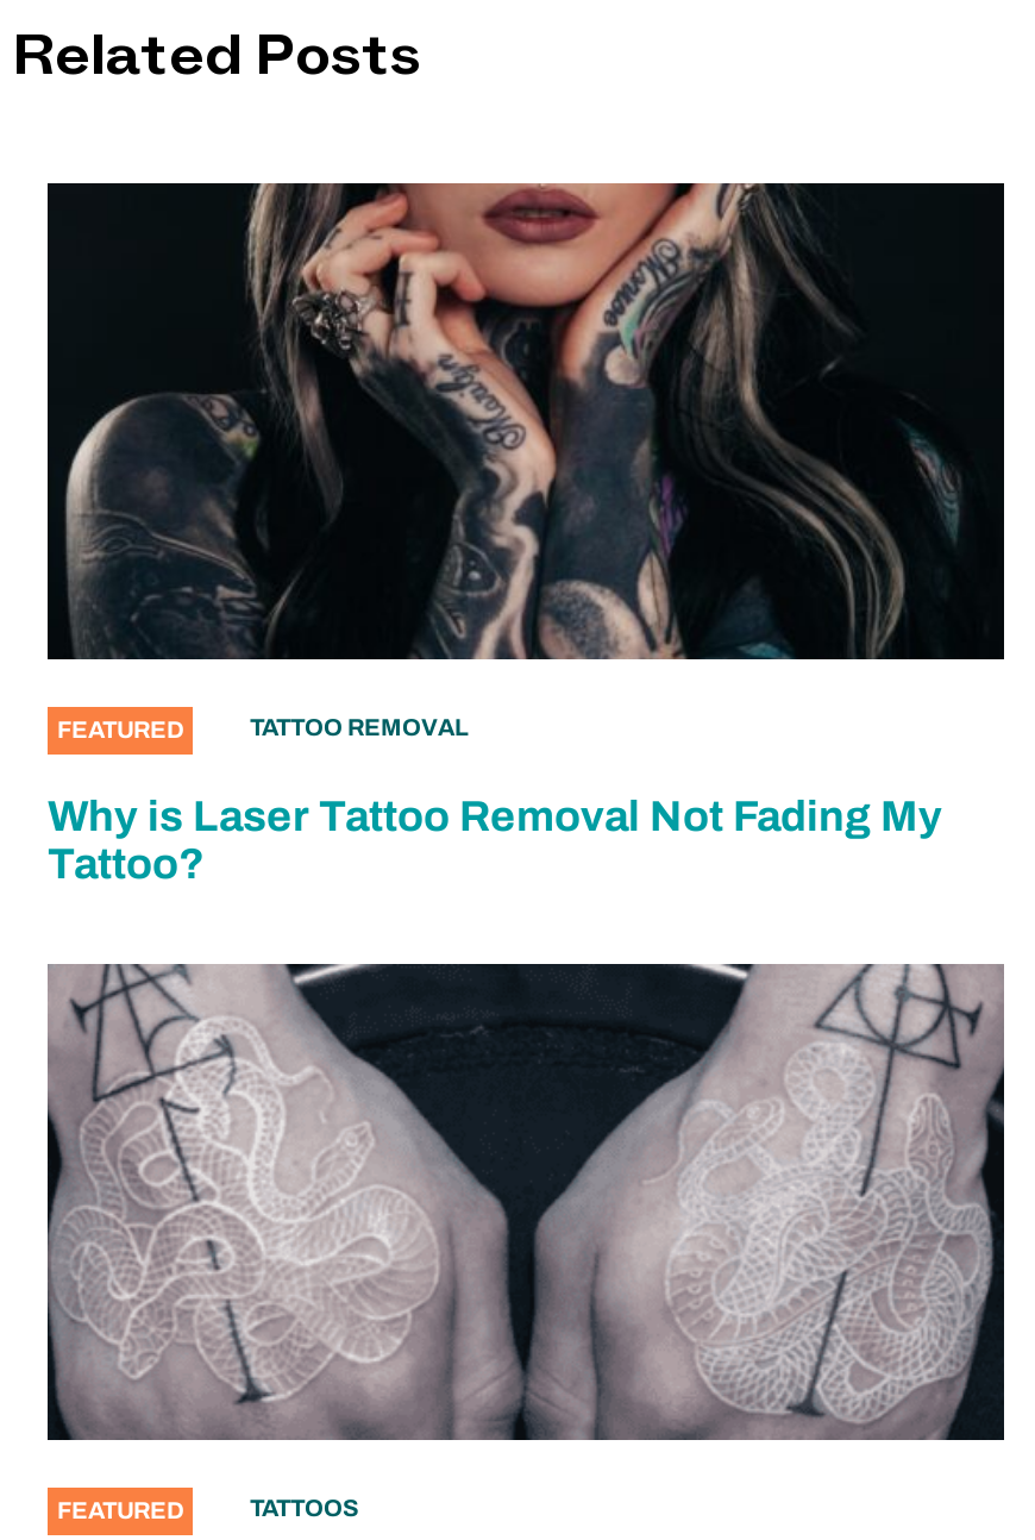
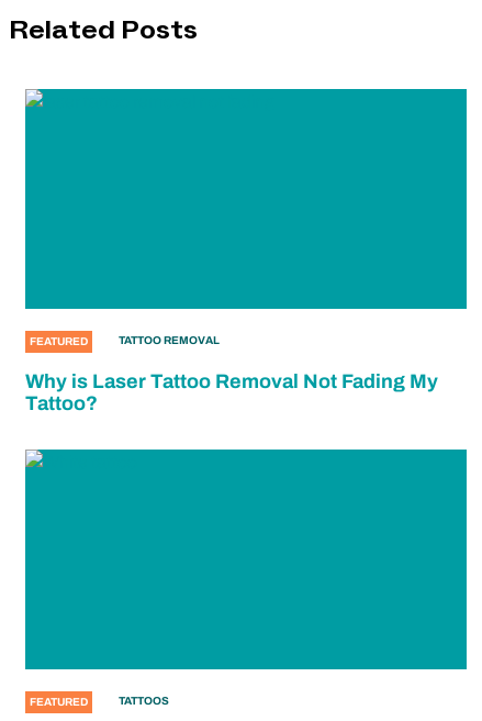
[45,181,1006,662] [image] -> none
[45,962,1006,1442] [image] -> none

